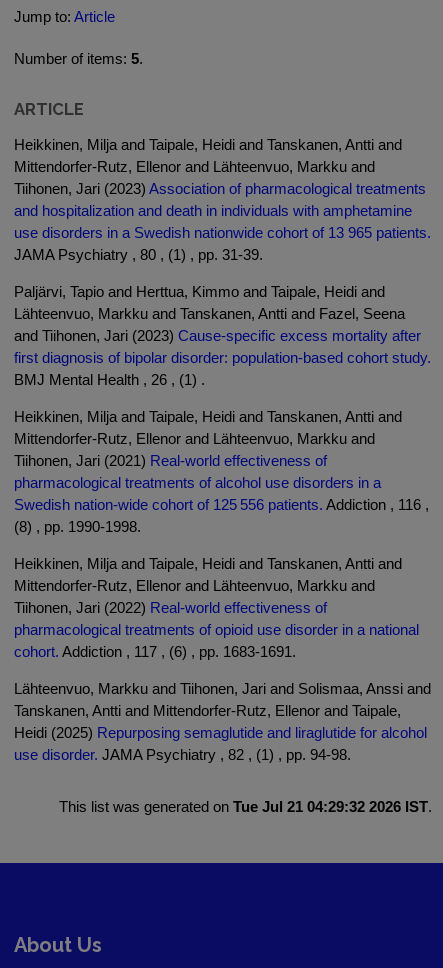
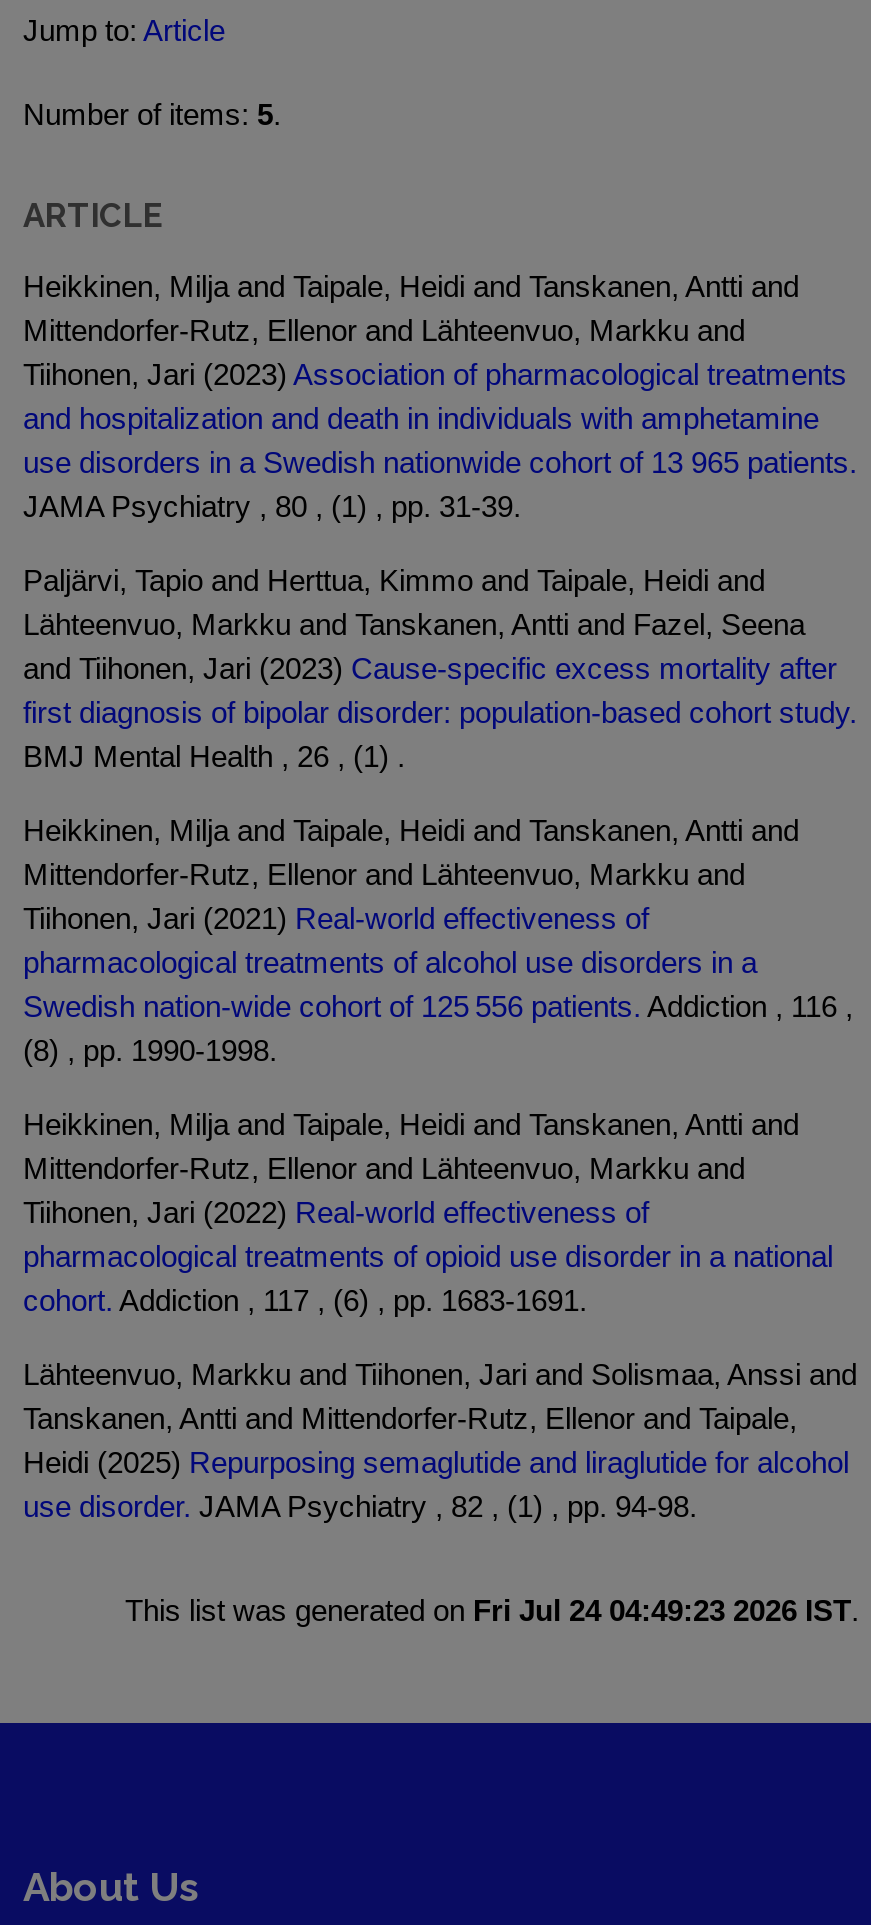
[59,798,432,815] This list was generated on Tue Jul 21 04:29:32 2026 IST. -> [125,1593,859,1627] This list was generated on Fri Jul 24 04:49:23 2026 IST.

